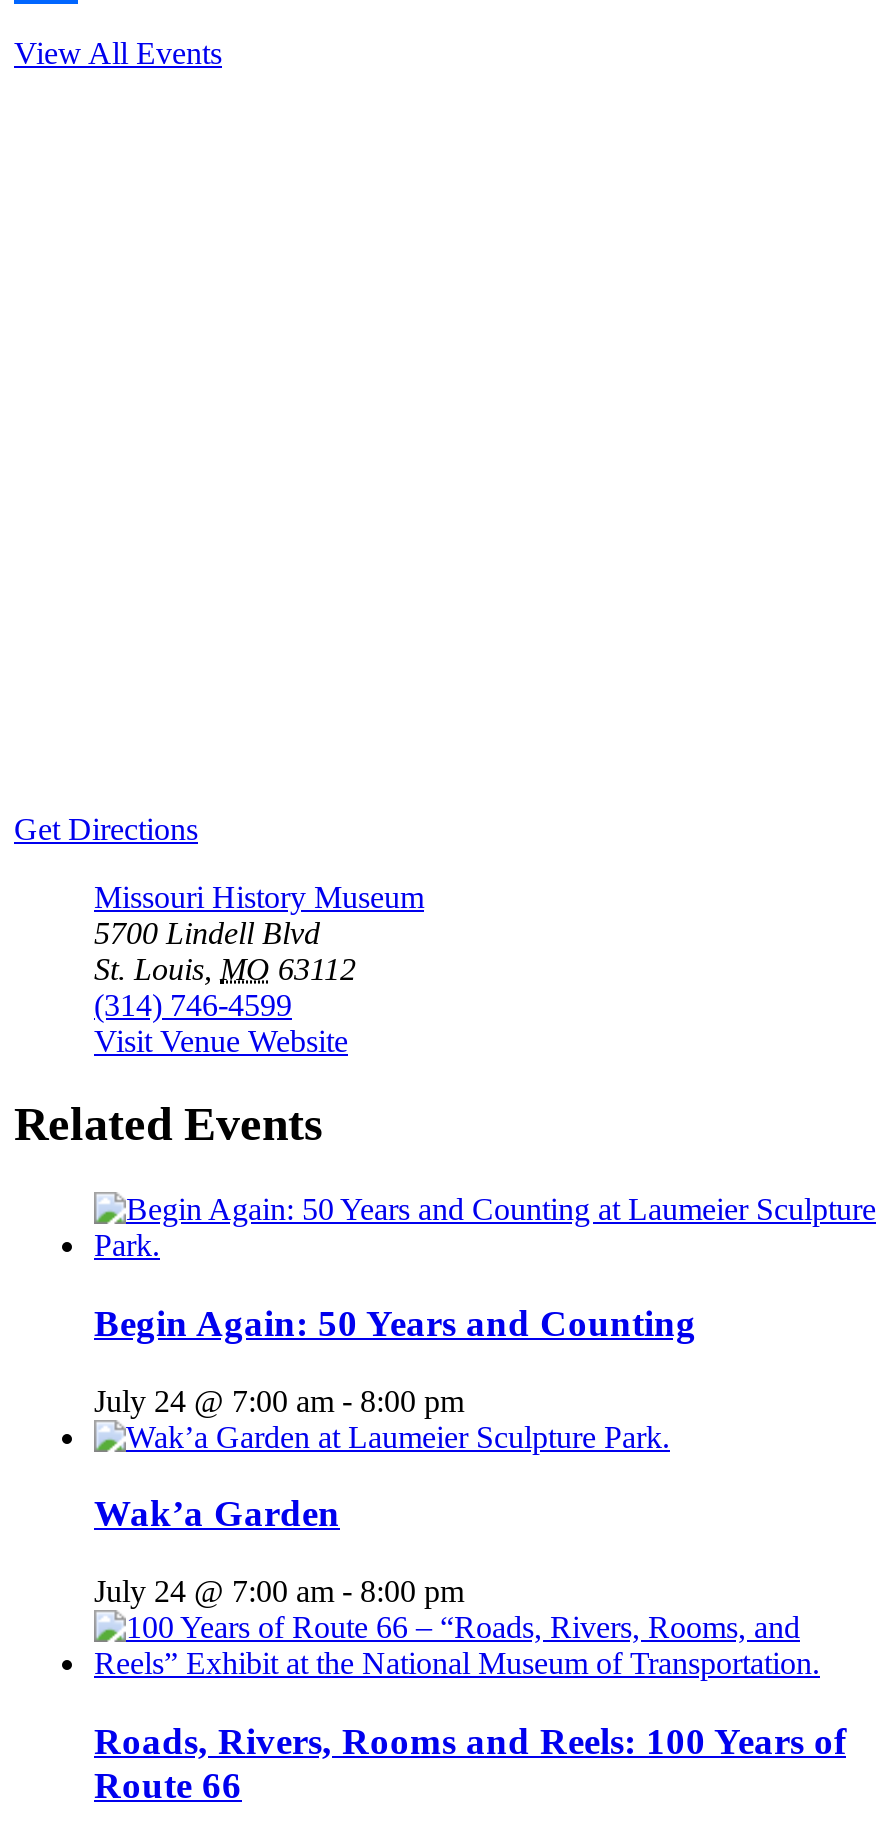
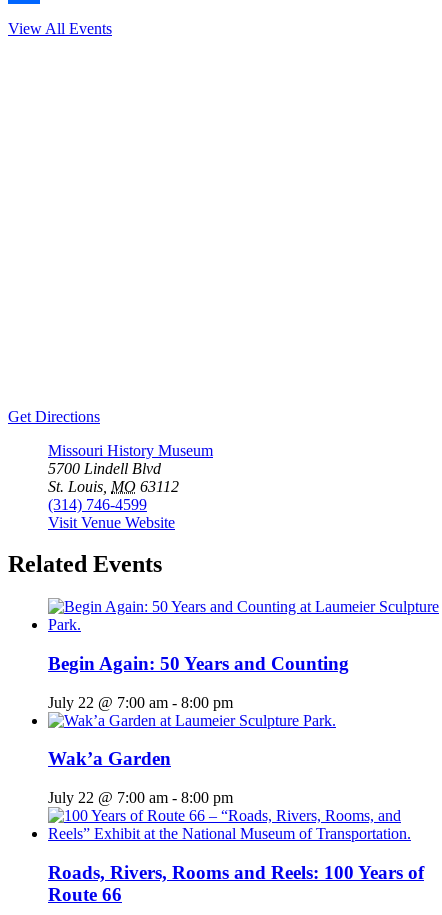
[94,1384,464,1418] July 24 @ 7:00 am - 8:00 pm -> [48,694,233,711] July 22 @ 7:00 am - 8:00 pm
[94,1574,464,1608] July 24 @ 7:00 am - 8:00 pm -> [48,789,233,806] July 22 @ 7:00 am - 8:00 pm

